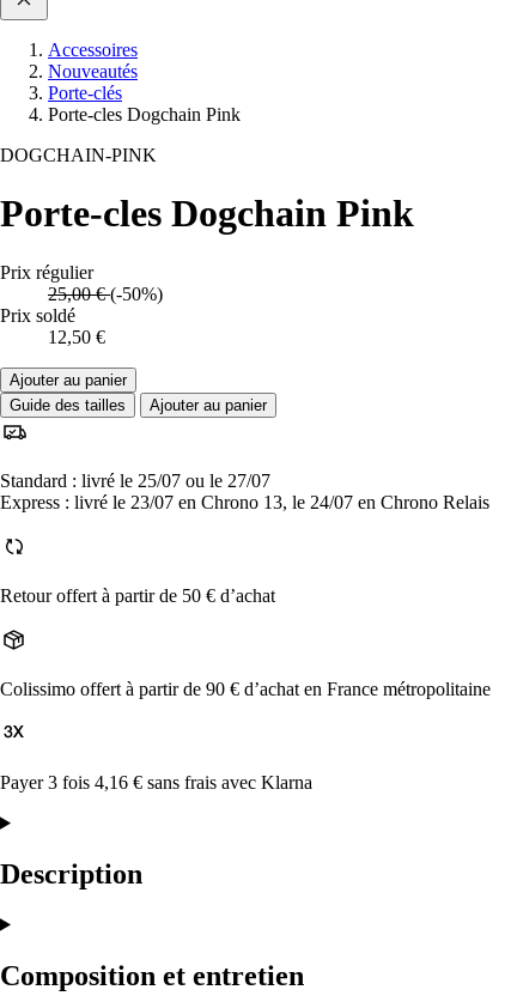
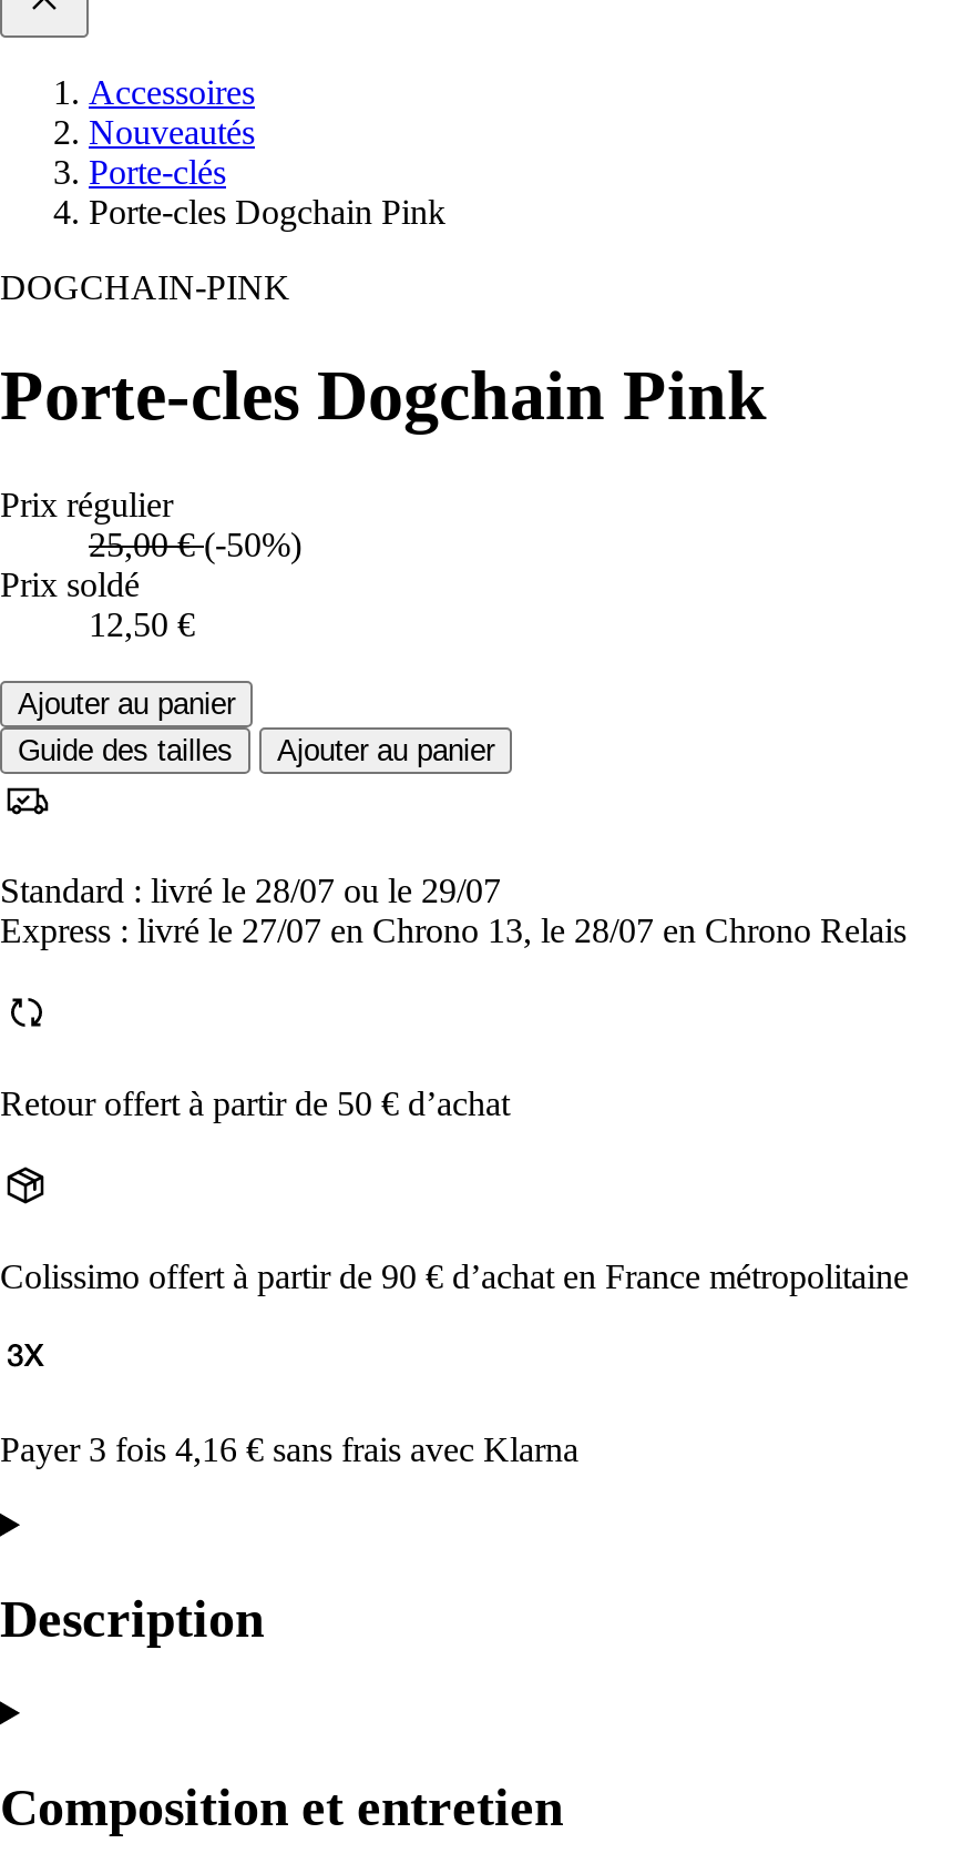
[0,470,270,491] Standard : livré le 25/07 ou le 27/07 -> [0,871,501,909] Standard : livré le 28/07 ou le 29/07
[0,492,489,512] Express : livré le 23/07 en Chrono 13, le 24/07 en Chrono Relais -> [0,911,906,949] Express : livré le 27/07 en Chrono 13, le 28/07 en Chrono Relais

